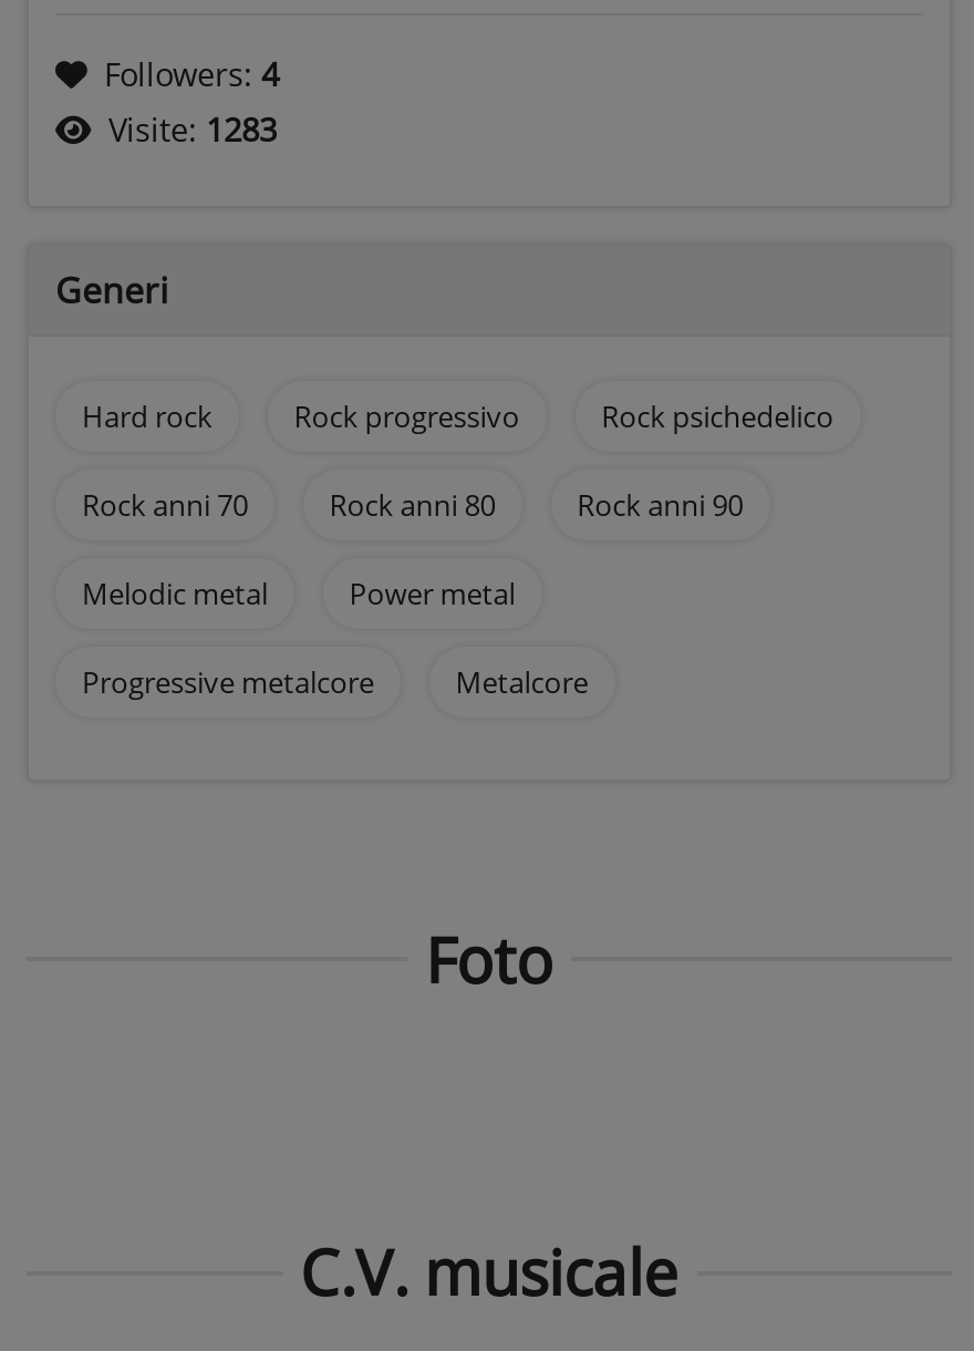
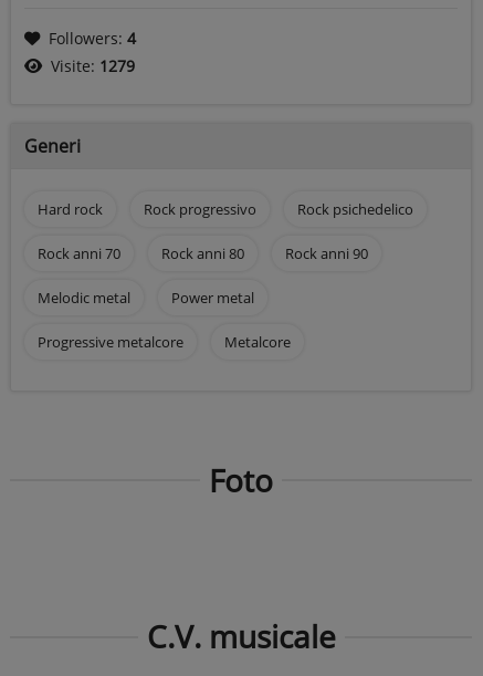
[108,108,277,150] Visite: 1283 -> [51,55,135,76] Visite: 1279

